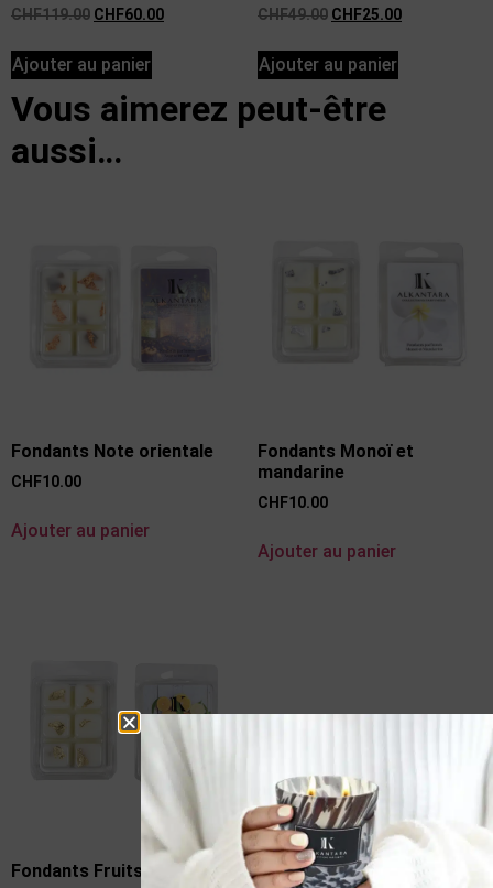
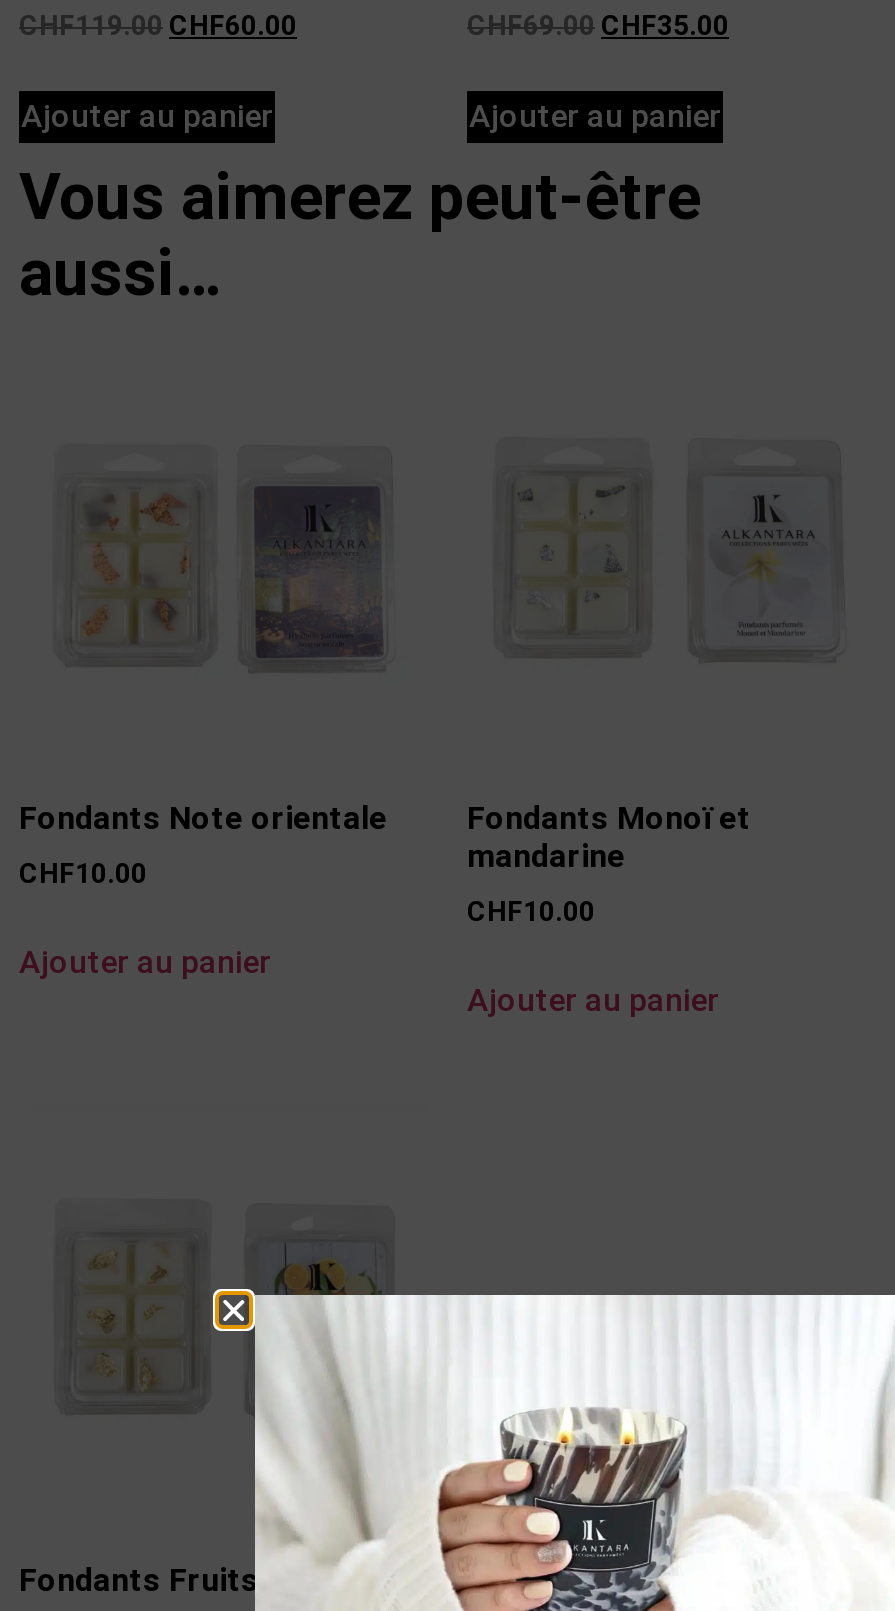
[258,6,402,23] CHF49.00 CHF25.00 -> [467,9,729,41] CHF69.00 CHF35.00

